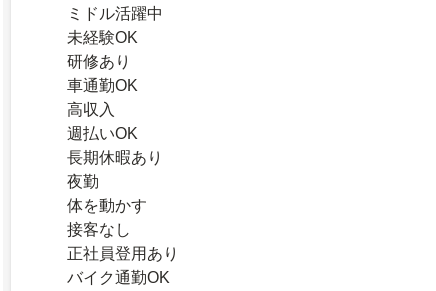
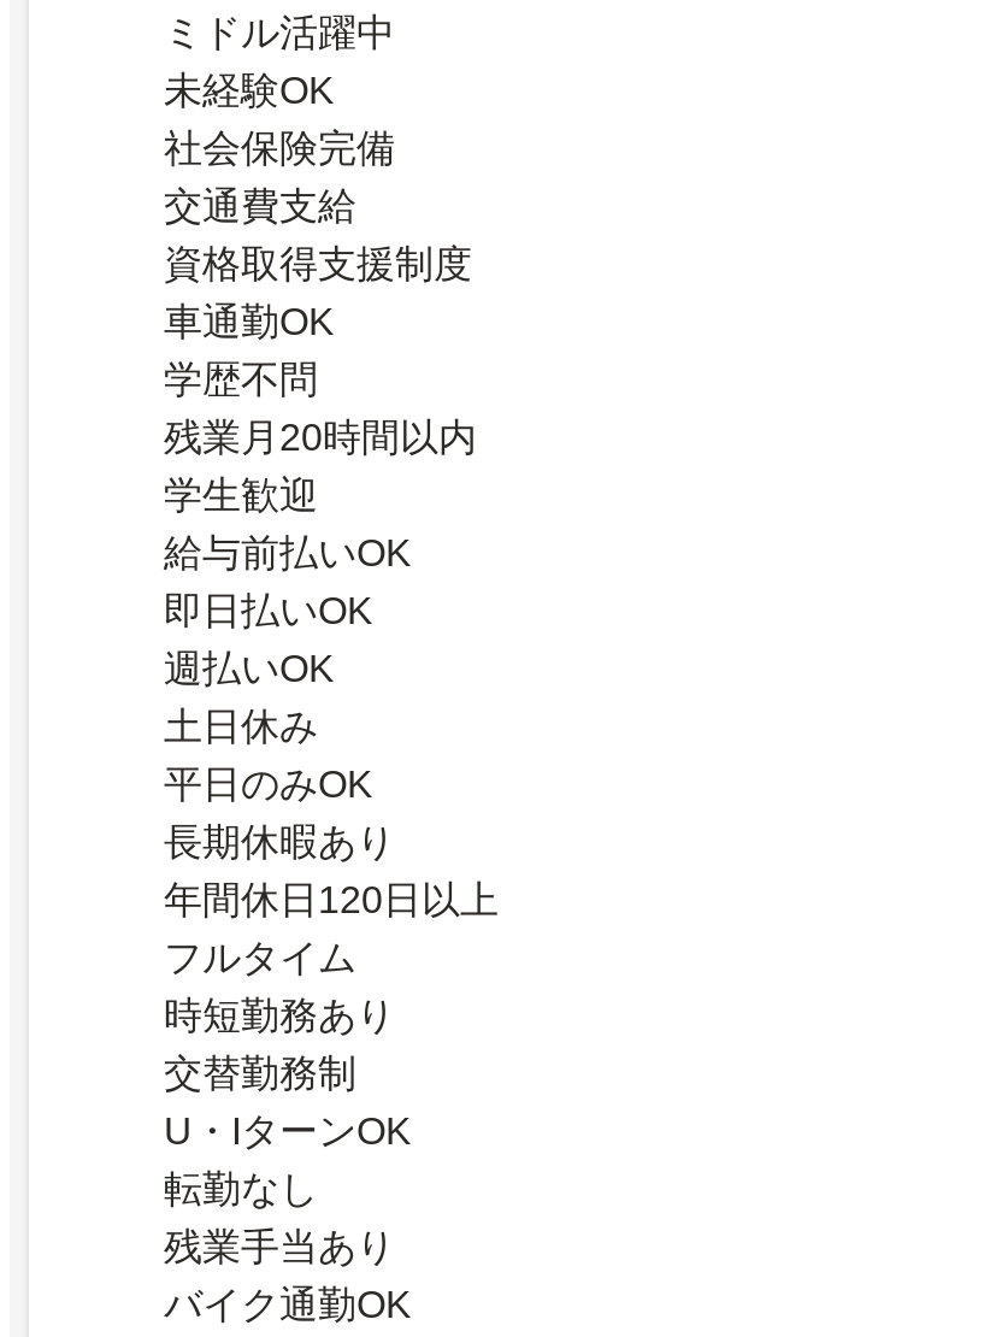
[67,53,131,70] 研修あり -> [164,127,472,283] 社会保険完備 | 交通費支給 | 資格取得支援制度
[67,101,115,118] 高収入 -> [164,358,477,630] 学歴不問 | 残業月20時間以内 | 学生歓迎 | 給与前払いOK | 即日払いOK
none -> [164,705,373,804] 土日休み | 平日のみOK
[67,173,179,262] 夜勤 | 体を動かす | 接客なし | 正社員登用あり -> [164,878,499,1266] 年間休日120日以上 | フルタイム | 時短勤務あり | 交替勤務制 | U・IターンOK | 転勤なし | 残業手当あり

